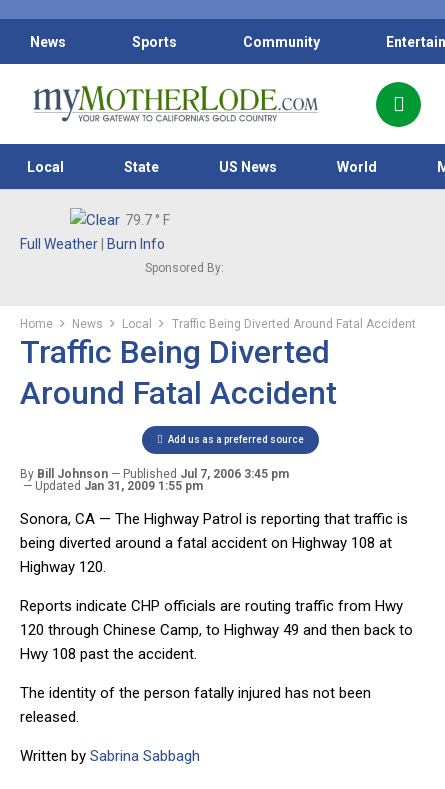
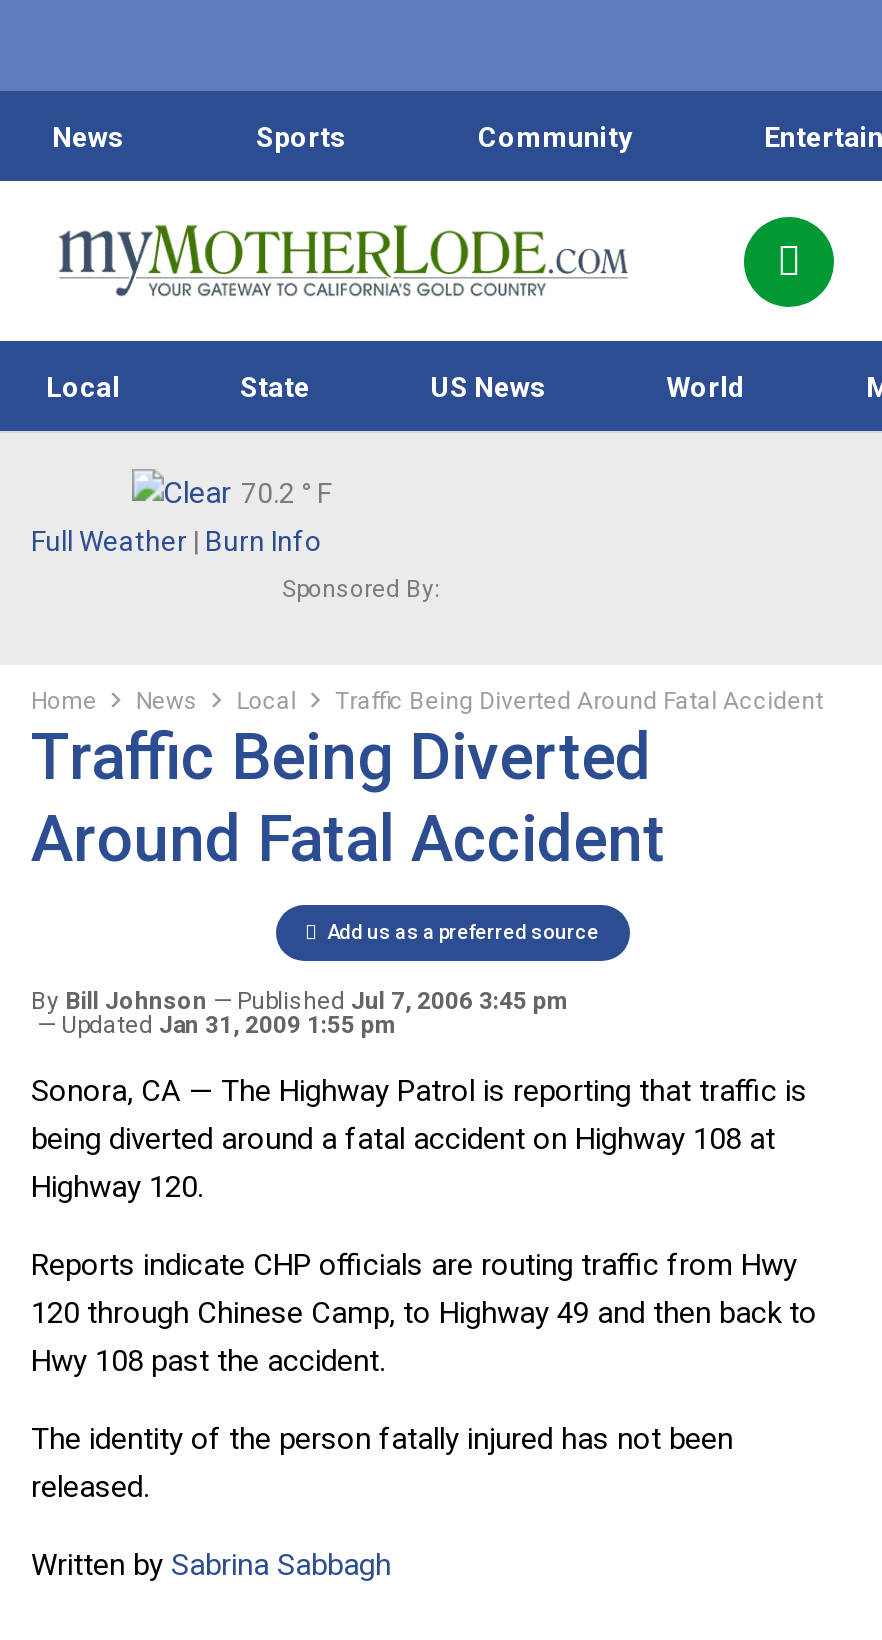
[124,212,169,228] 79.7 ° F -> [241,477,331,509] 70.2 ° F

